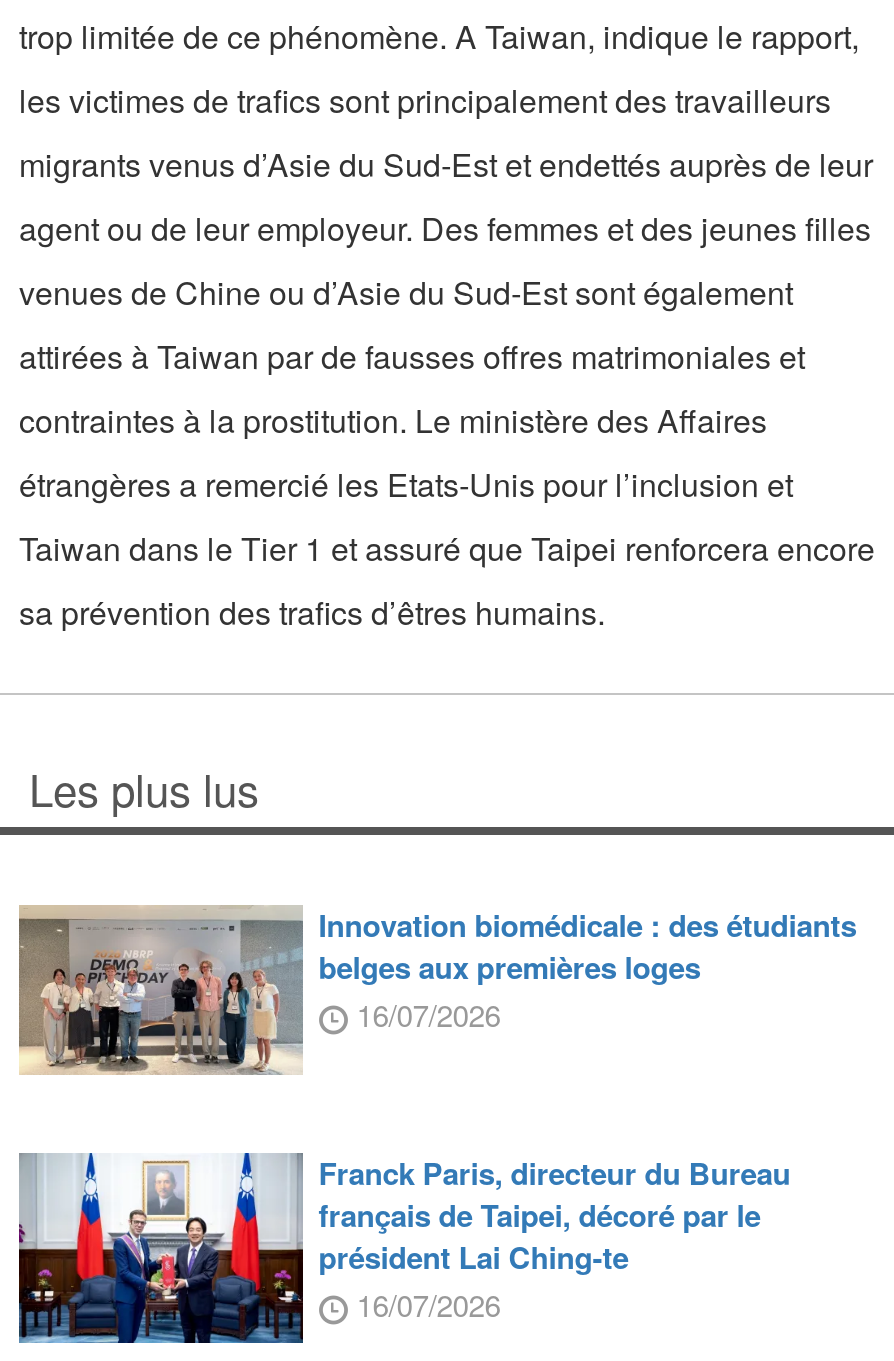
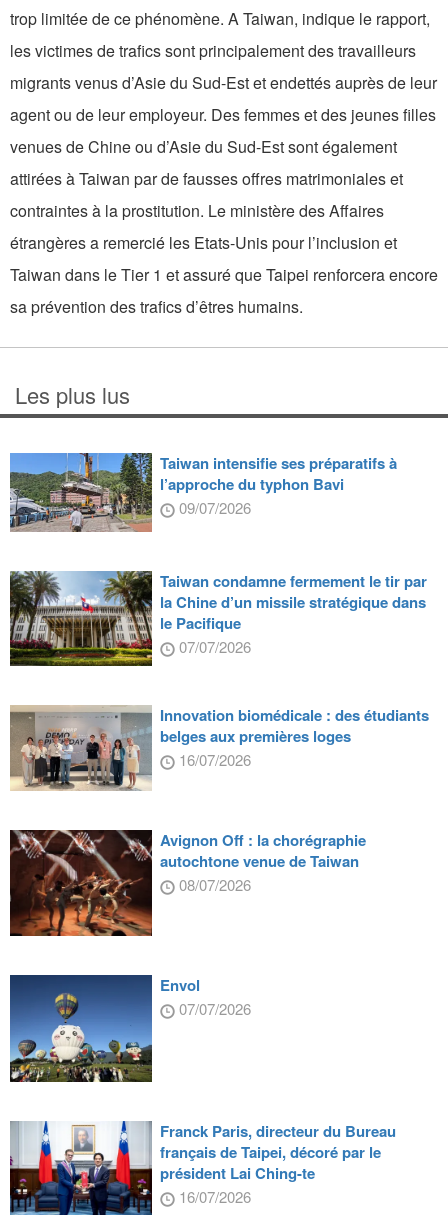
none -> [9,452,427,657] [image] | Taiwan intensifie ses préparatifs à | l’approche du typhon Bavi | 09/07/2026 | Taiwan condamne fermement le tir par | la Chine d’un missile stratégique dans | le Pacifique | 07/07/2026
none -> [9,570,153,670] [image]
none -> [9,829,366,937] [image] | Avignon Off : la chorégraphie | autochtone venue de Taiwan | 08/07/2026
none -> [9,974,251,1083] [image] | Envol | 07/07/2026

